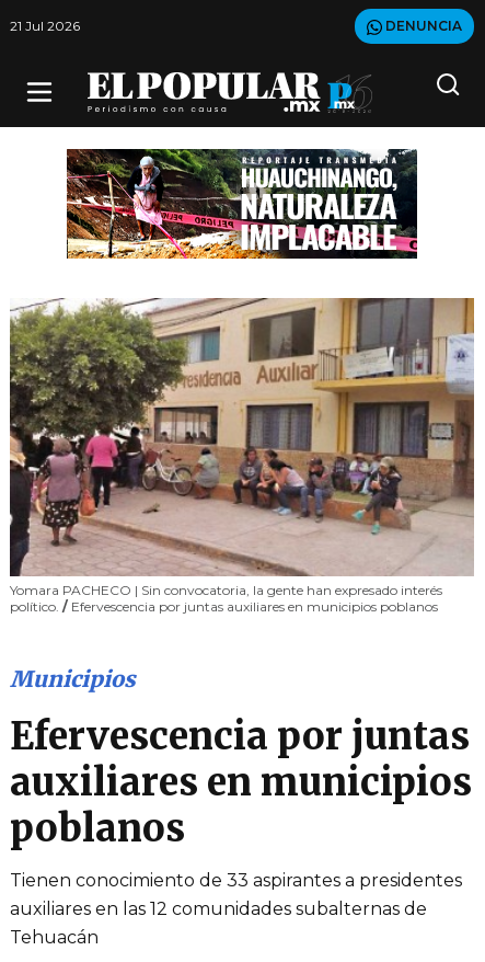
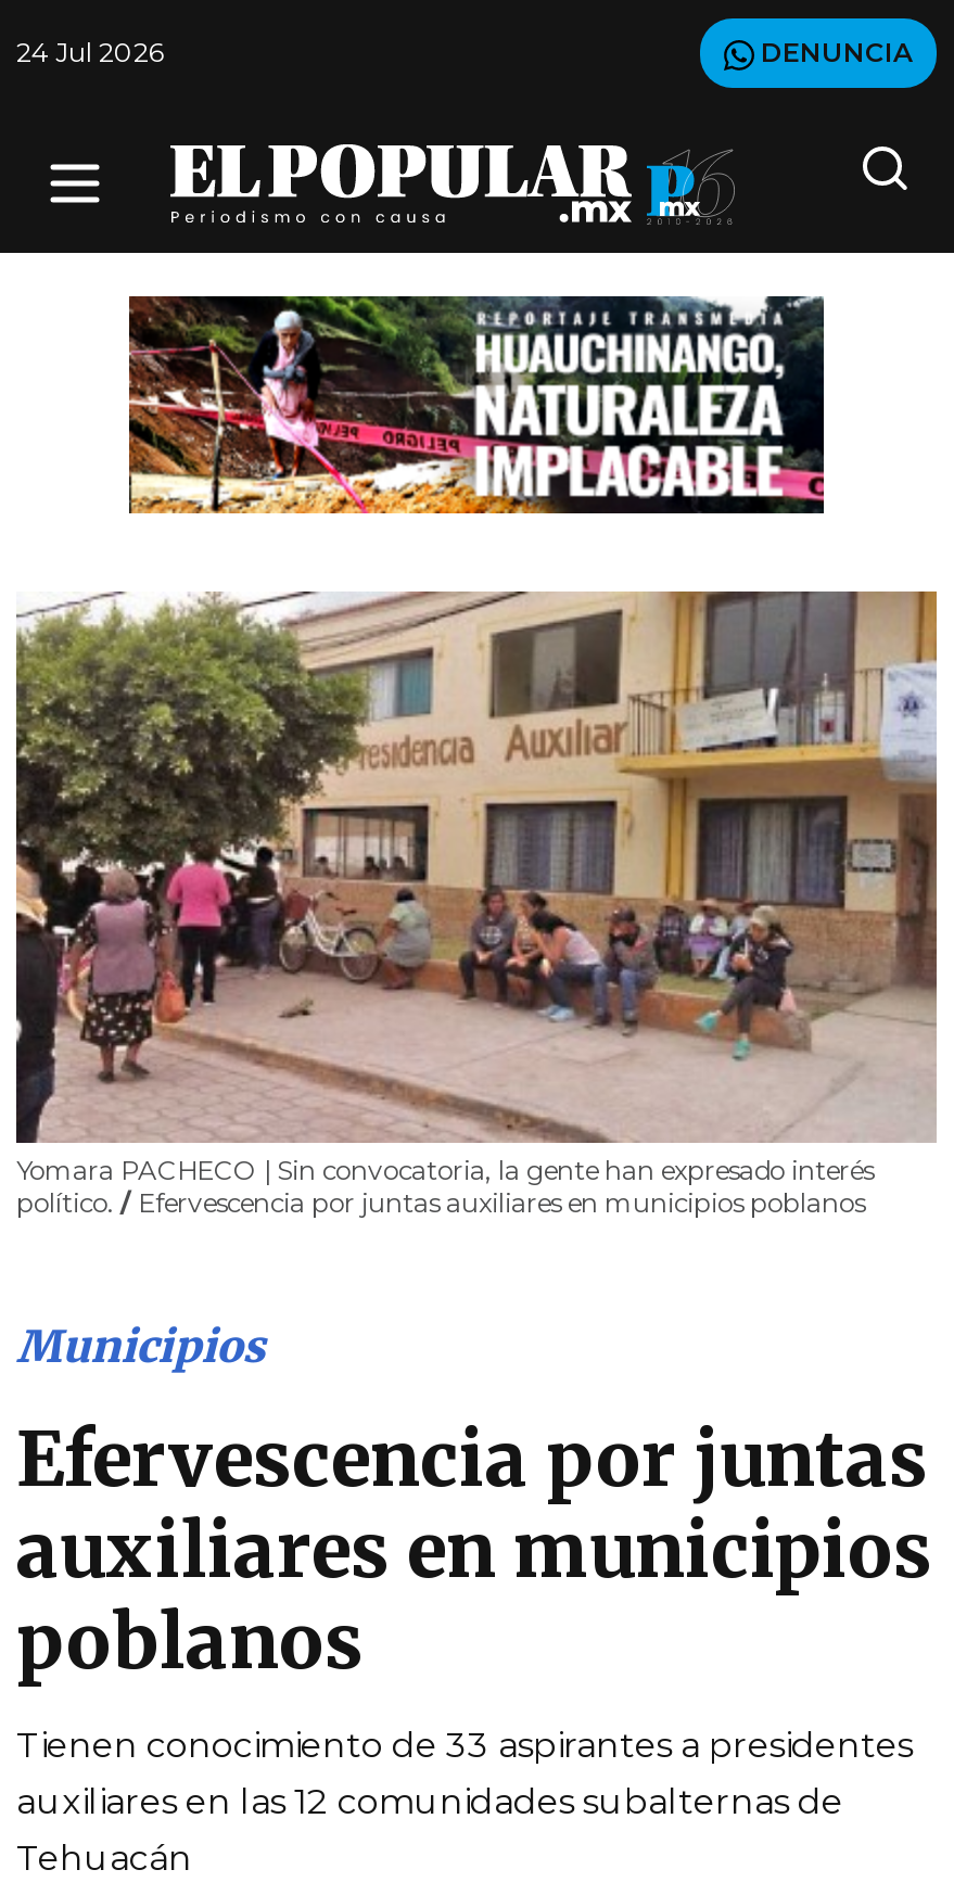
[10,18,80,34] 21 Jul 2026 -> [16,36,164,68] 24 Jul 2026

